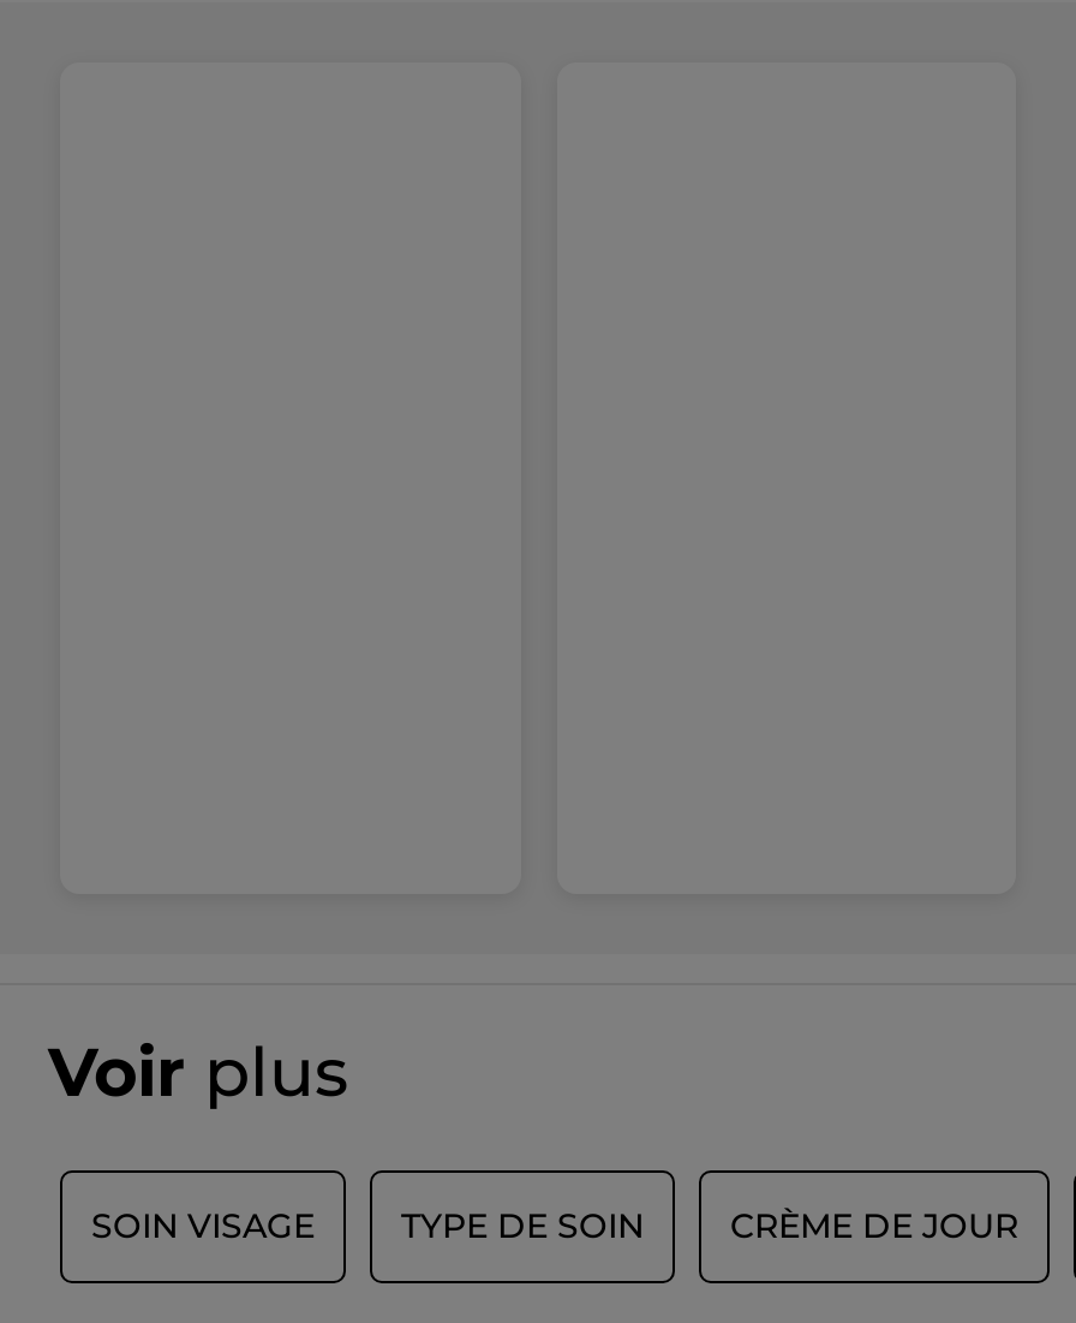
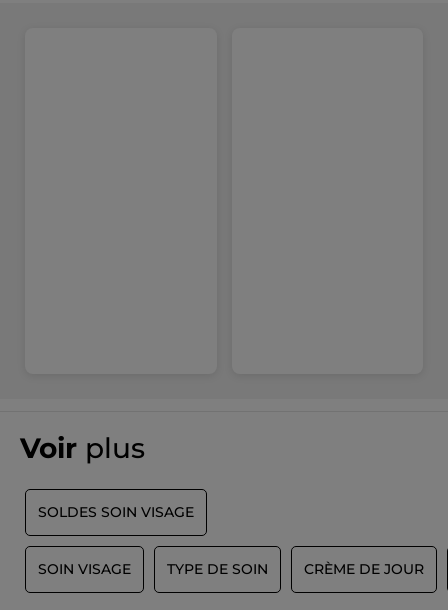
none -> [38,503,194,521] SOLDES SOIN VISAGE

